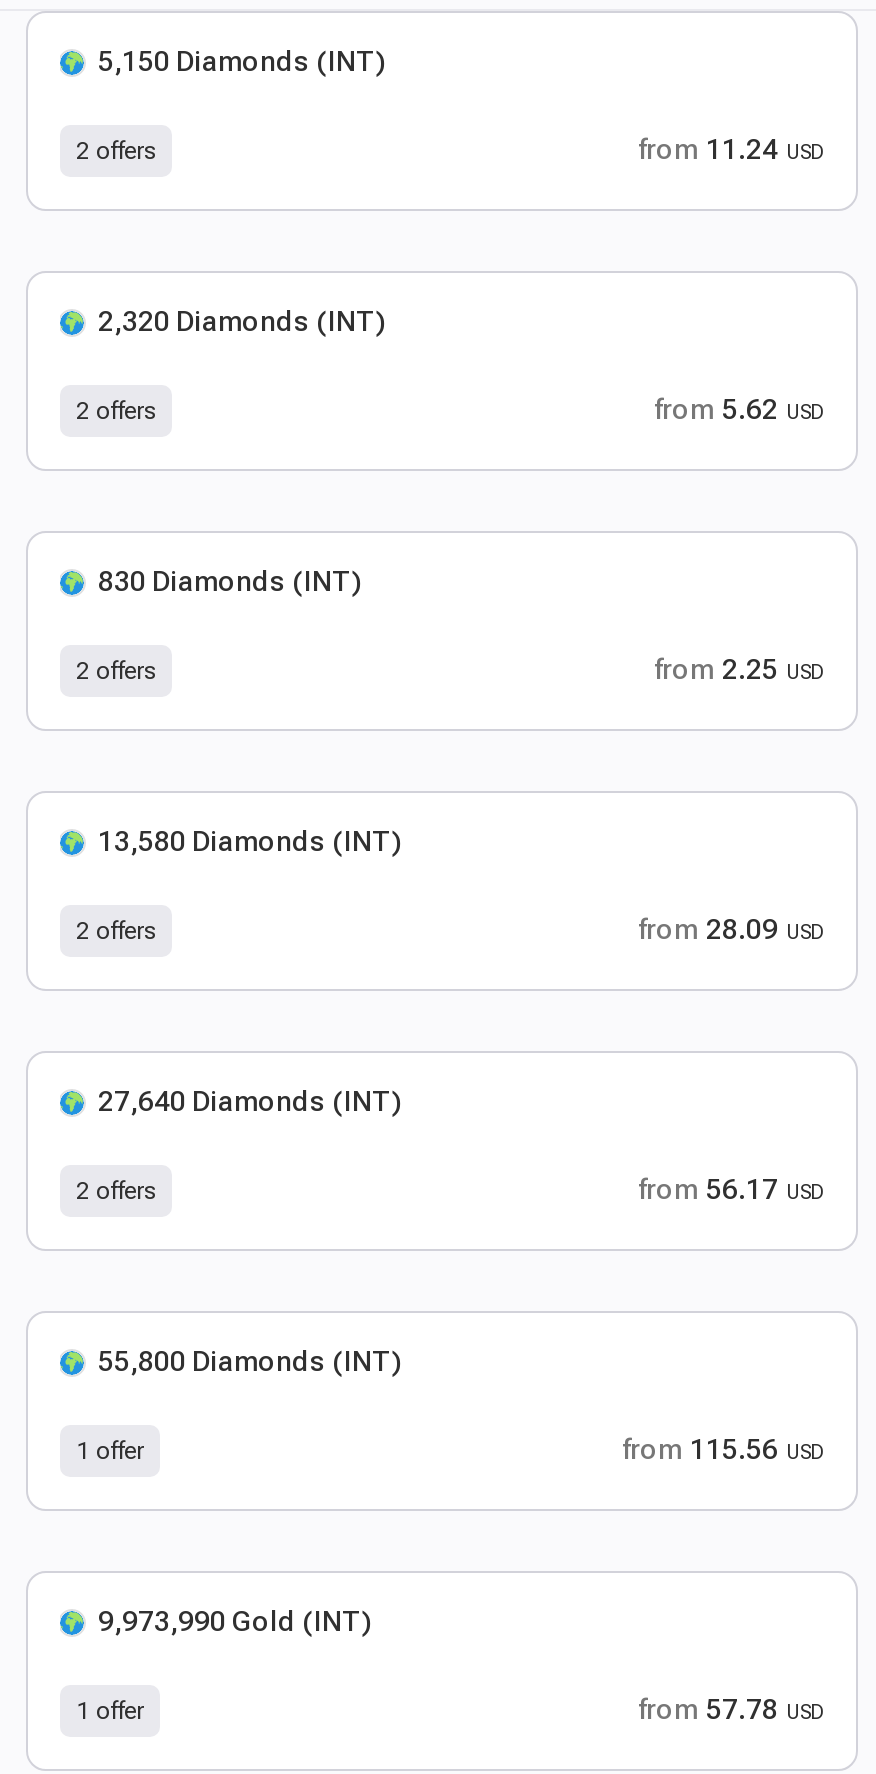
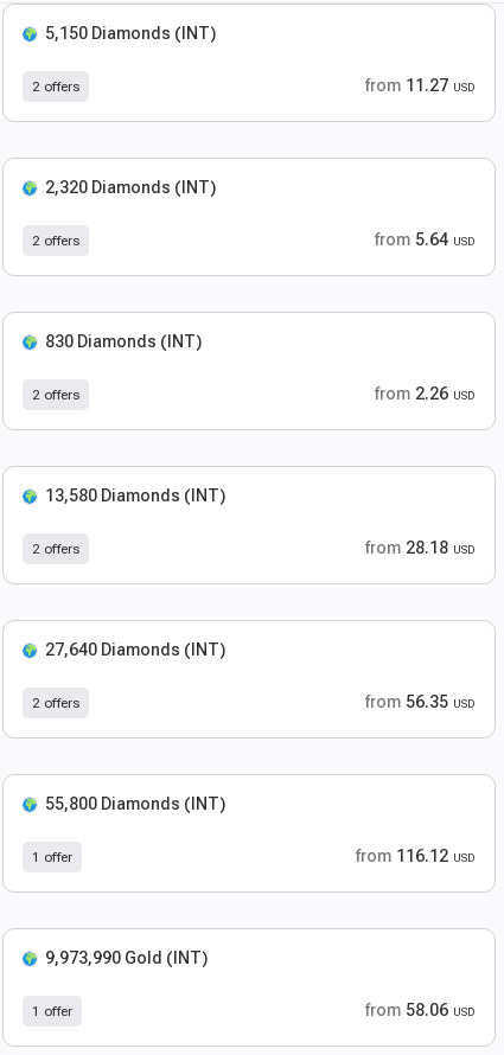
[638,133,824,165] from 11.24 USD -> [365,76,476,95] from 11.27 USD
[654,393,824,425] from 5.62 USD -> [375,230,476,249] from 5.64 USD
[654,653,824,685] from 2.25 USD -> [375,384,476,403] from 2.26 USD
[638,913,824,945] from 28.09 USD -> [365,538,476,557] from 28.18 USD
[638,1173,824,1205] from 56.17 USD -> [365,692,476,711] from 56.35 USD
[622,1433,824,1465] from 115.56 USD -> [356,846,476,865] from 116.12 USD
[638,1693,824,1725] from 57.78 USD -> [365,1000,476,1019] from 58.06 USD

